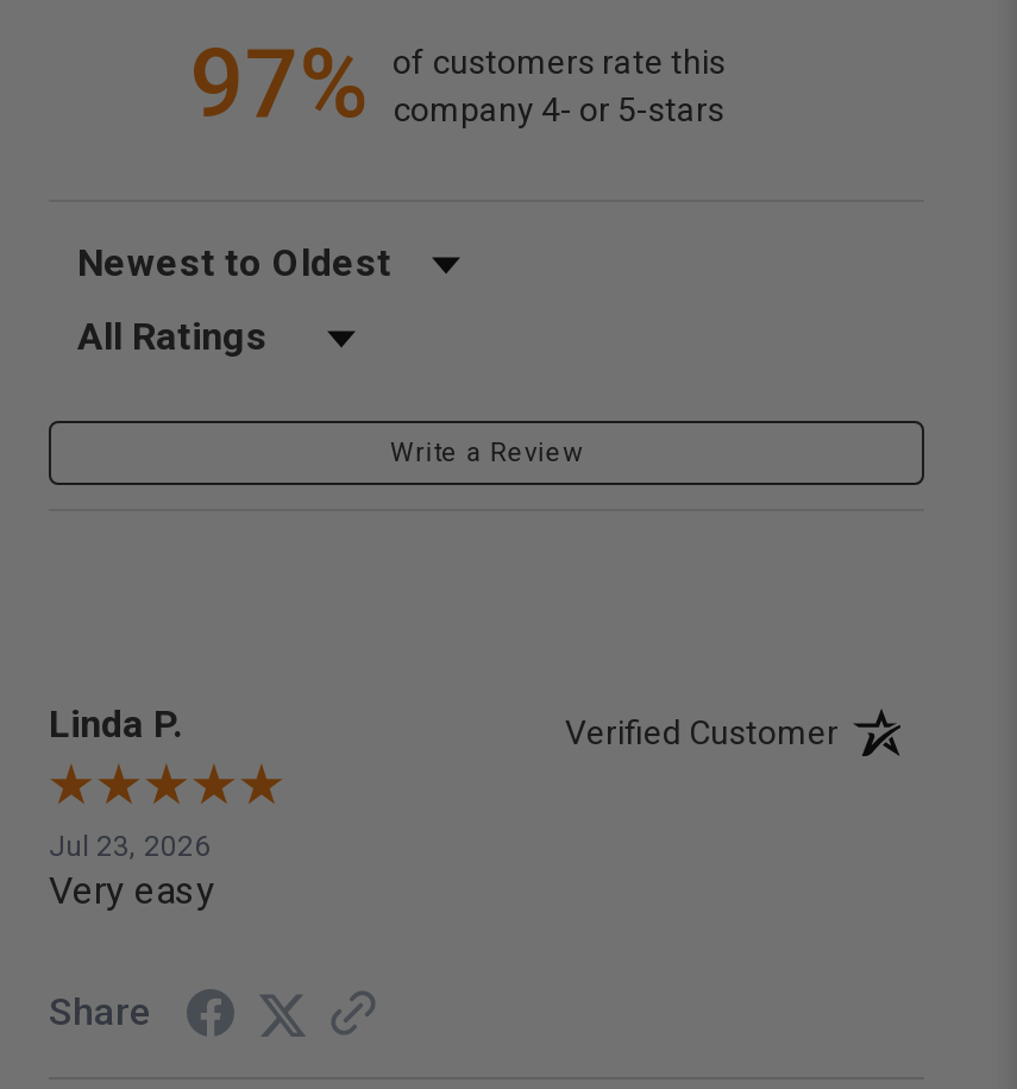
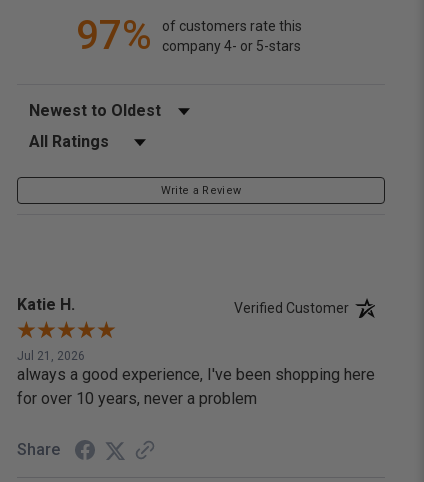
[49,701,182,747] Linda P. -> [17,295,75,314] Katie H.
[49,830,215,913] Jul 23, 2026 | Very easy -> [17,349,375,408] Jul 21, 2026 | always a good experience, I've been shopping here | for over 10 years, never a problem

